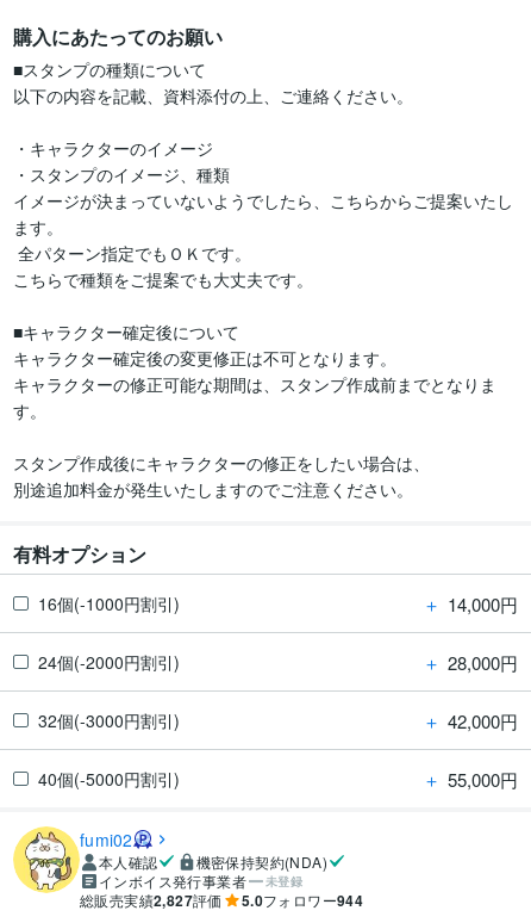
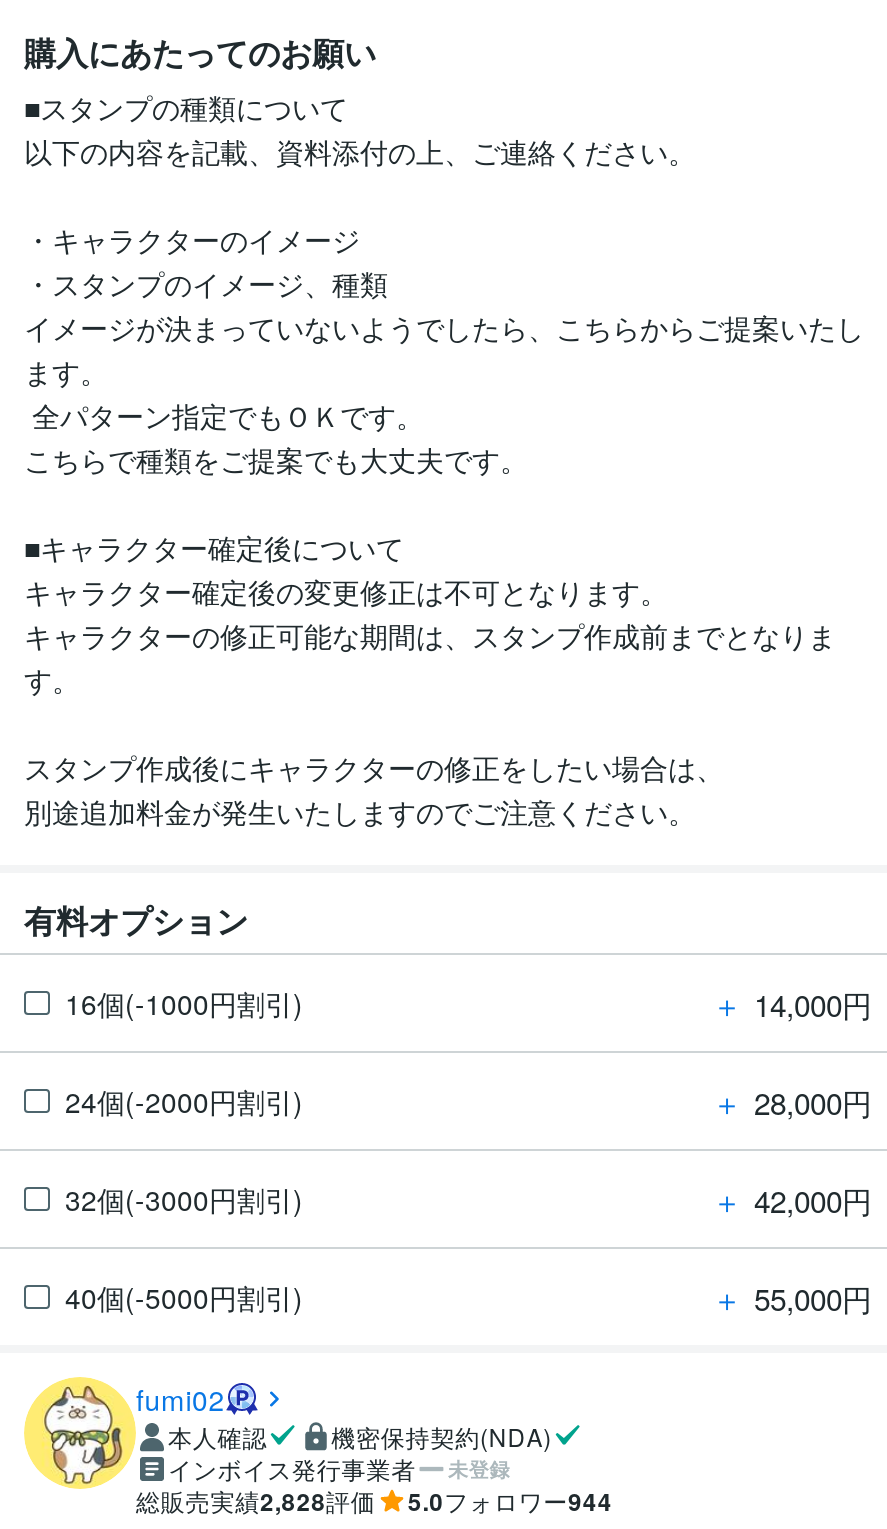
[80,890,222,911] 総販売実績2,827評価 -> [136,1483,376,1519] 総販売実績2,828評価

